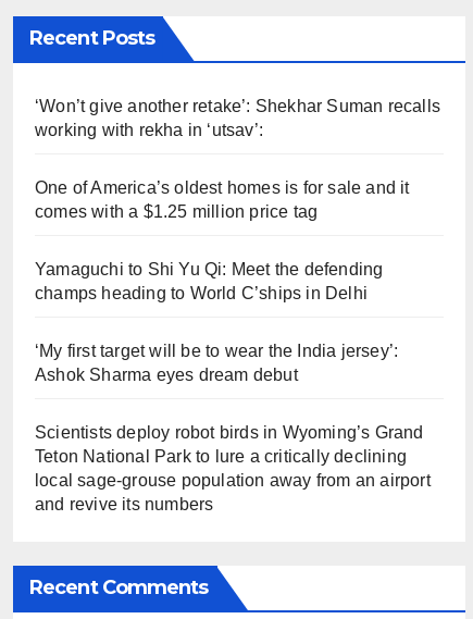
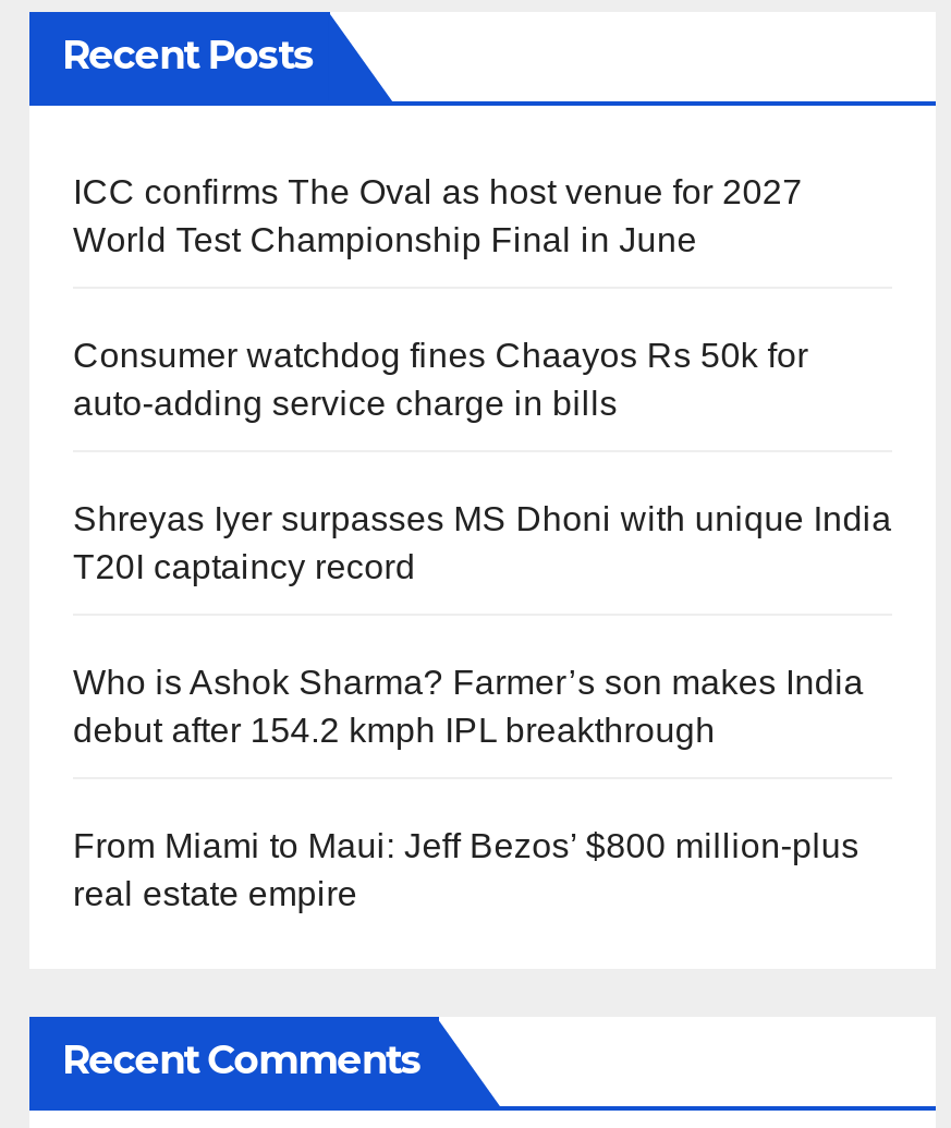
[35,97,440,139] ‘Won’t give another retake’: Shekhar Suman recalls | working with rekha in ‘utsav’: -> [73,173,802,258] ICC confirms The Oval as host venue for 2027 | World Test Championship Final in June
[35,178,409,221] One of America’s oldest homes is for sale and it | comes with a $1.25 million price tag -> [73,337,808,422] Consumer watchdog fines Chaayos Rs 50k for | auto-adding service charge in bills
[35,260,383,302] Yamaguchi to Shi Yu Qi: Meet the defending | champs heading to World C’ships in Delhi -> [73,500,892,585] Shreyas Iyer surpasses MS Dhoni with unique India | T20I captaincy record
[35,341,398,384] ‘My first target will be to wear the India jersey’: | Ashok Sharma eyes dream debut -> [73,664,864,749] Who is Ashok Sharma? Farmer’s son makes India | debut after 154.2 kmph IPL breakthrough
[35,423,430,513] Scientists deploy robot birds in Wyoming’s Grand | Teton National Park to lure a critically declining | local sage-grouse population away from an airport | and revive its numbers -> [73,827,859,912] From Miami to Maui: Jeff Bezos’ $800 million-plus | real estate empire

